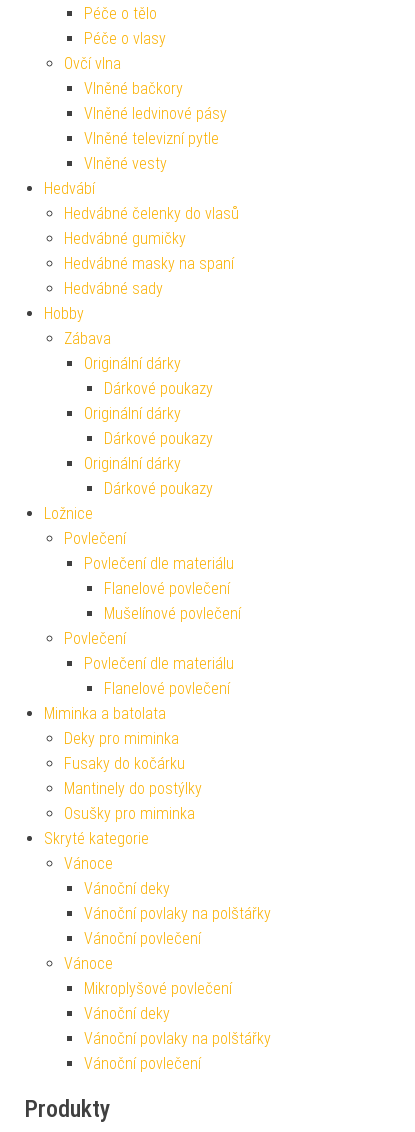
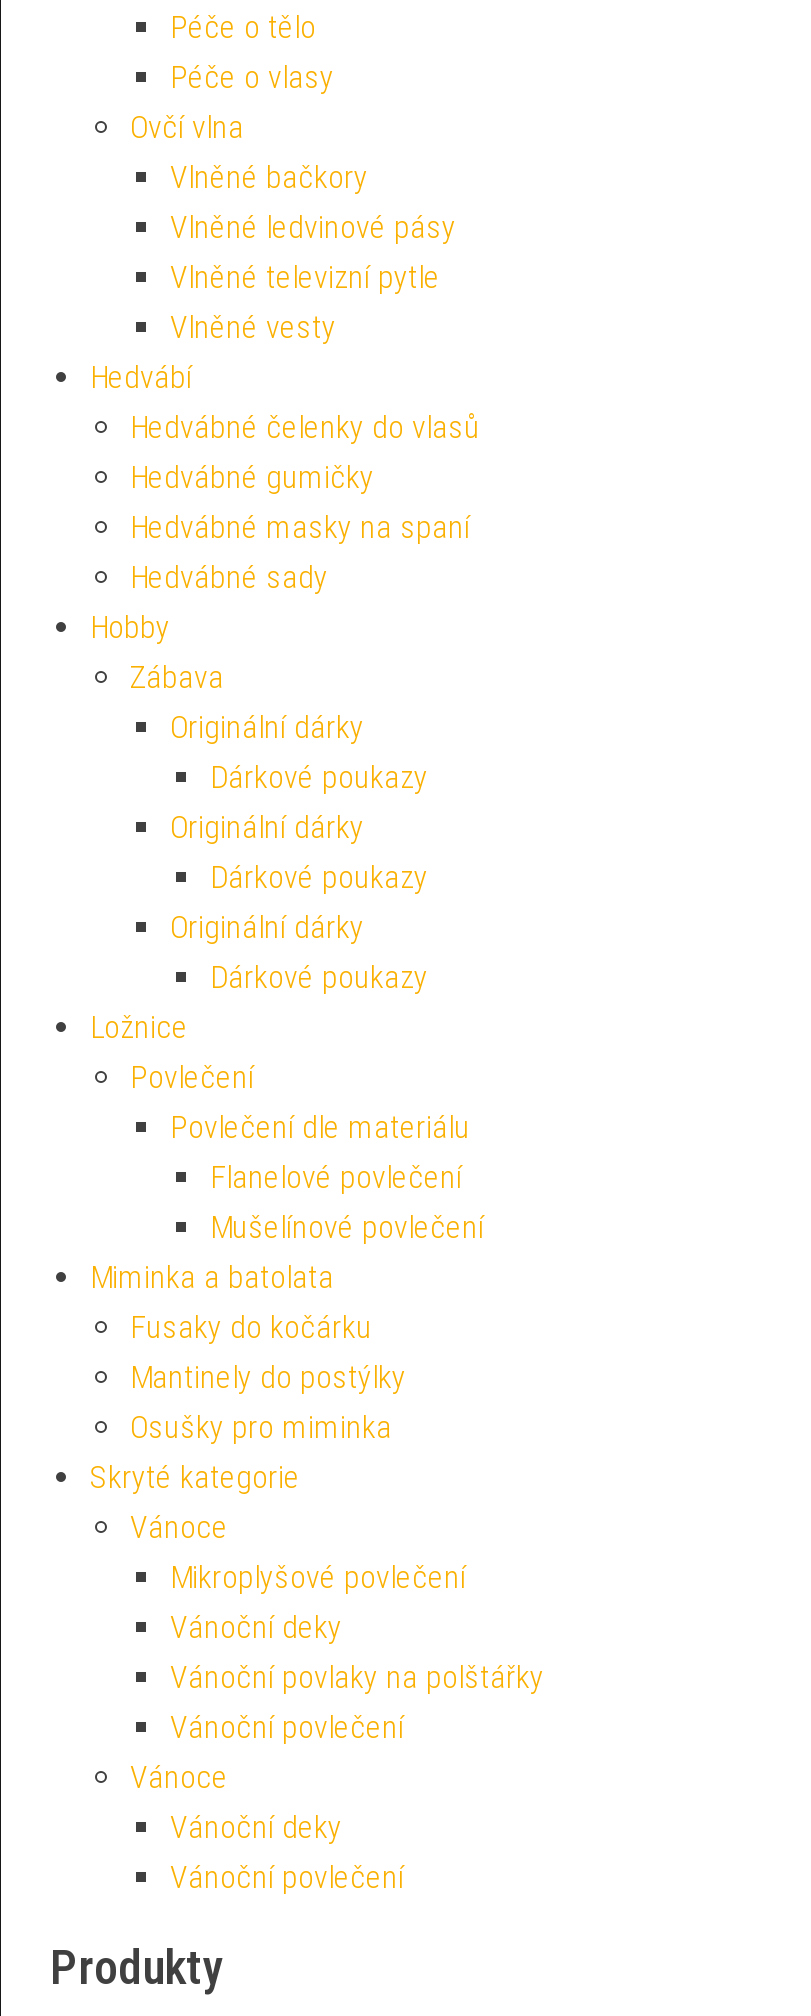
[64,629,234,698] Povlečení | Povlečení dle materiálu | Flanelové povlečení -> none
[64,729,179,748] Deky pro miminka -> none
moved [84,979,232,998] -> [170,1559,466,1597]: Mikroplyšové povlečení
[84,1029,271,1048] Vánoční povlaky na polštářky -> none

